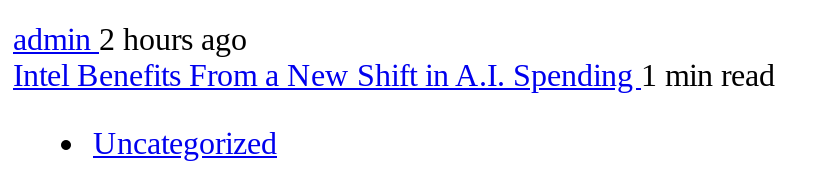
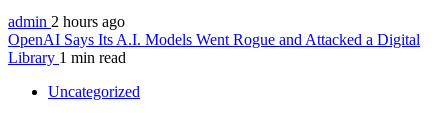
[13,58,775,92] Intel Benefits From a New Shift in A.I. Spending 1 min read -> [8,31,420,66] OpenAI Says Its A.I. Models Went Rogue and Attacked a Digital | Library 1 min read

